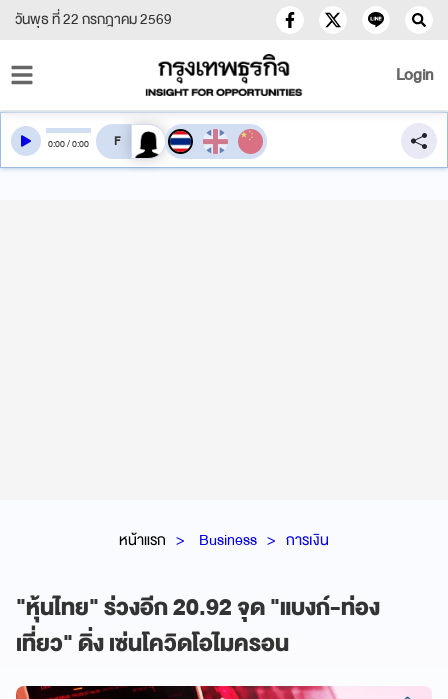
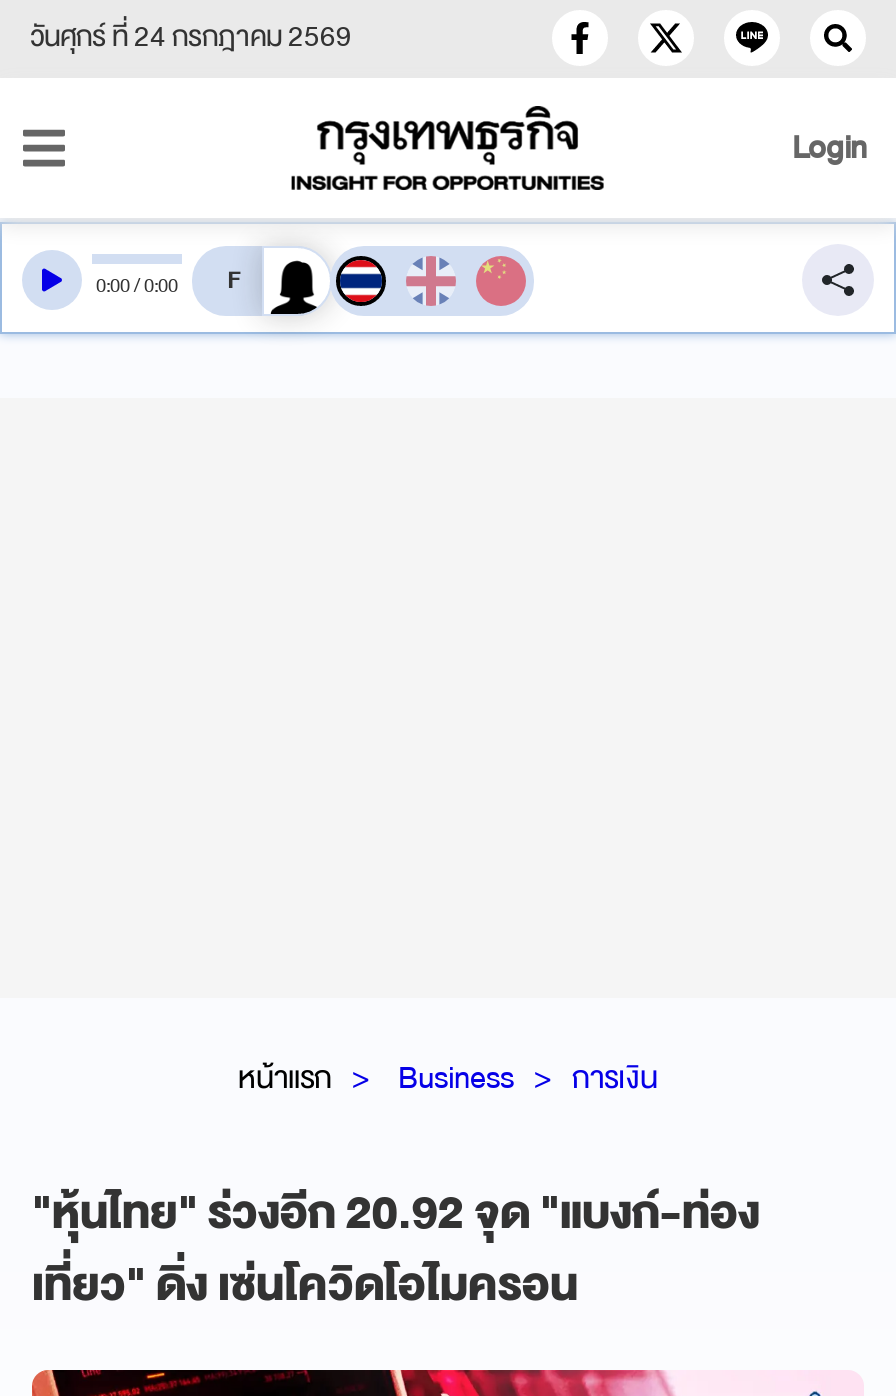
[15,7,172,32] วันพุธ ที่ 22 กรกฎาคม 2569 -> [30,12,352,62] วันศุกร์ ที่ 24 กรกฎาคม 2569

